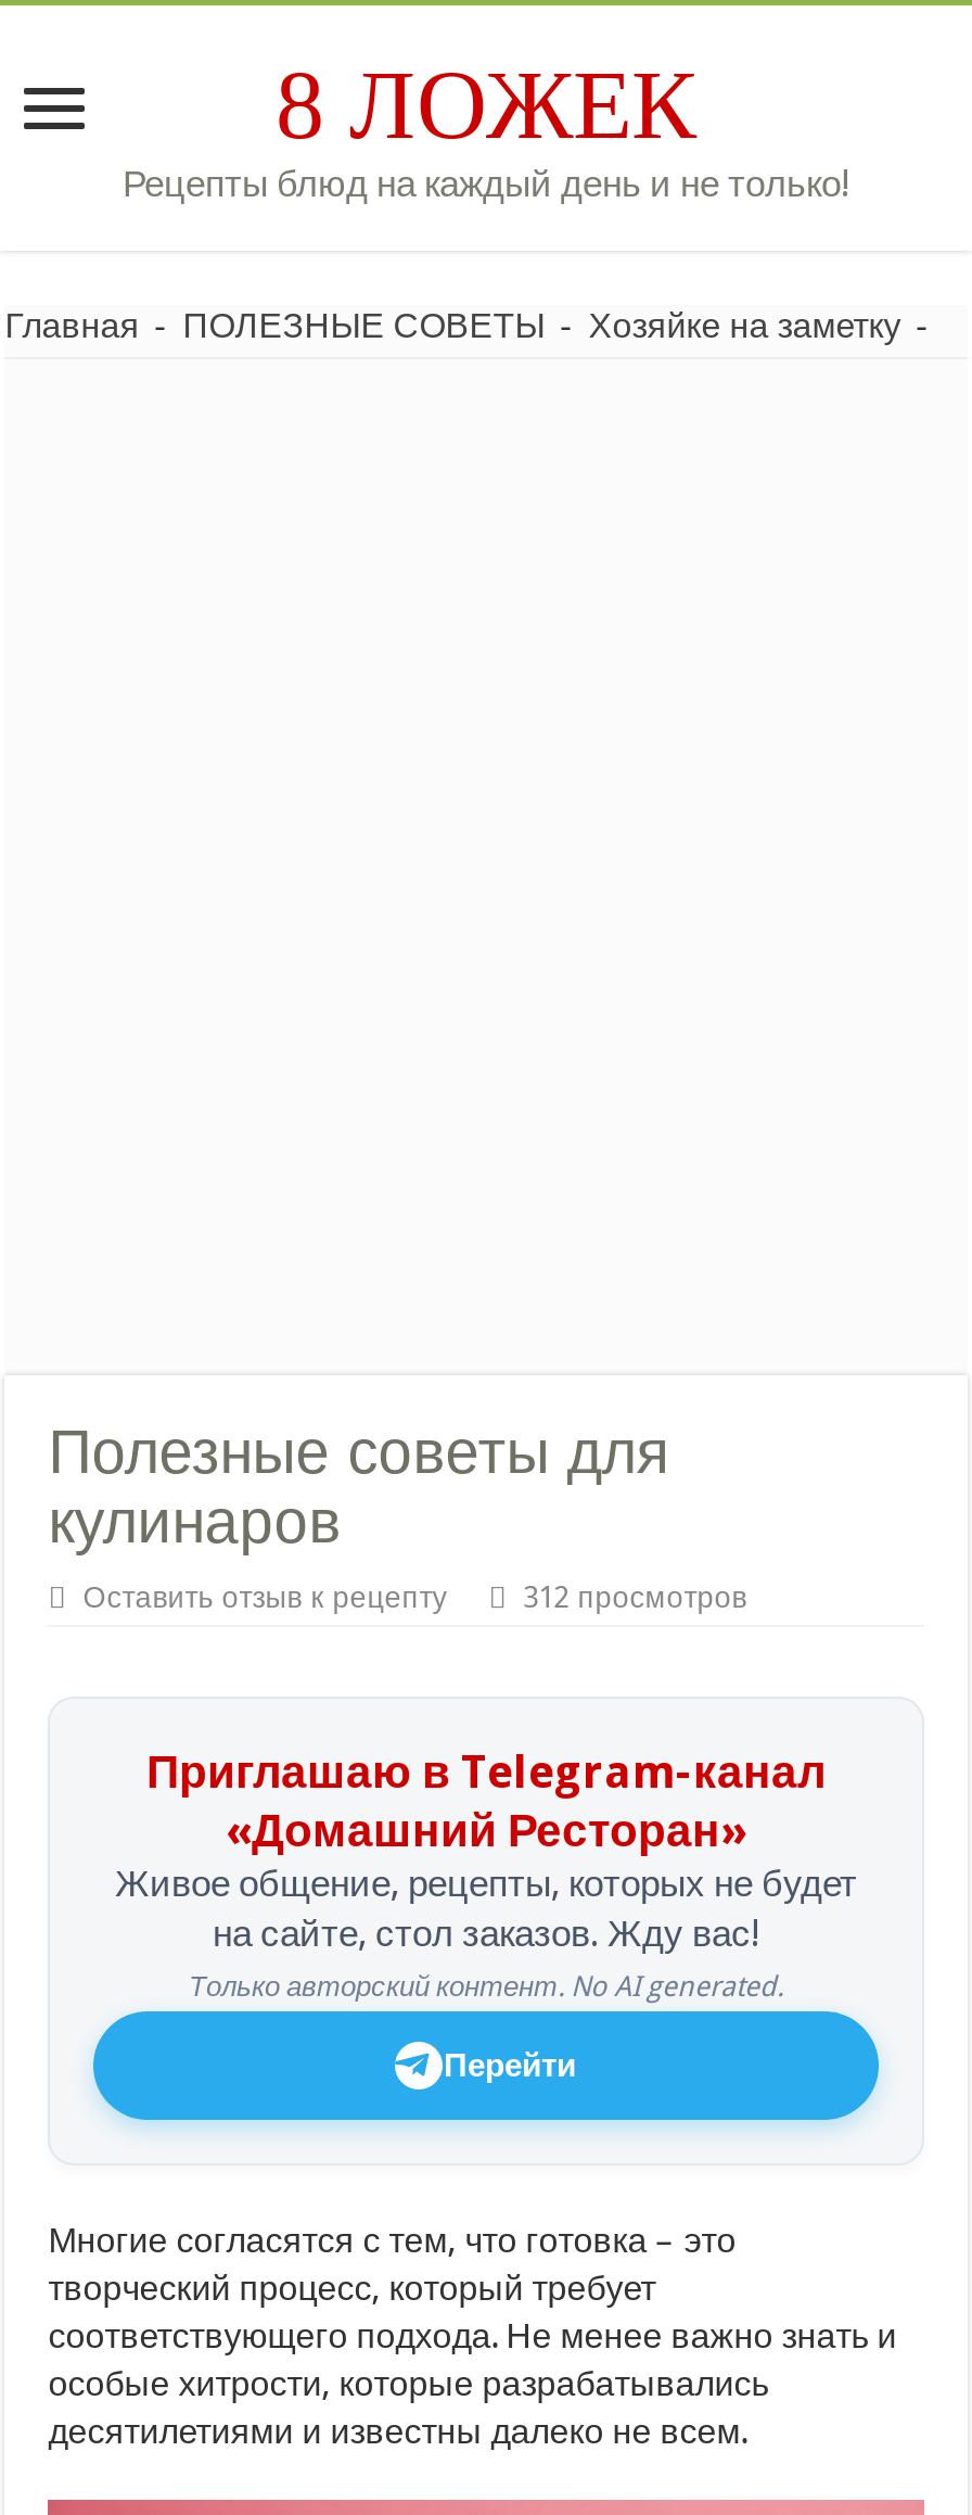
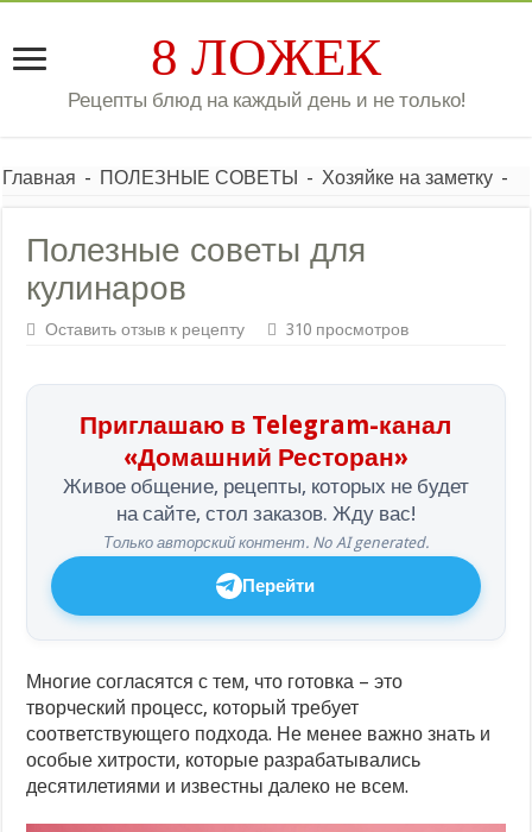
[523,1579,747,1614] 312 просмотров -> [286,320,409,339] 310 просмотров

